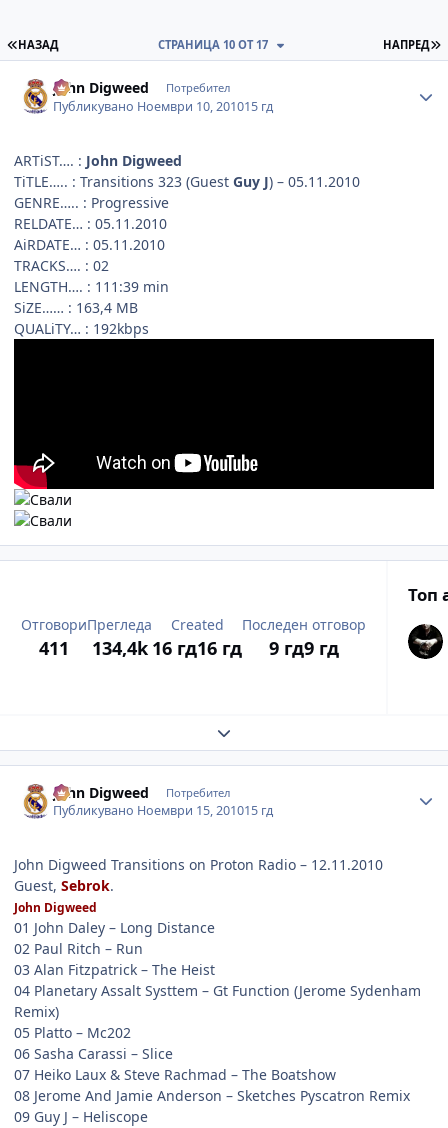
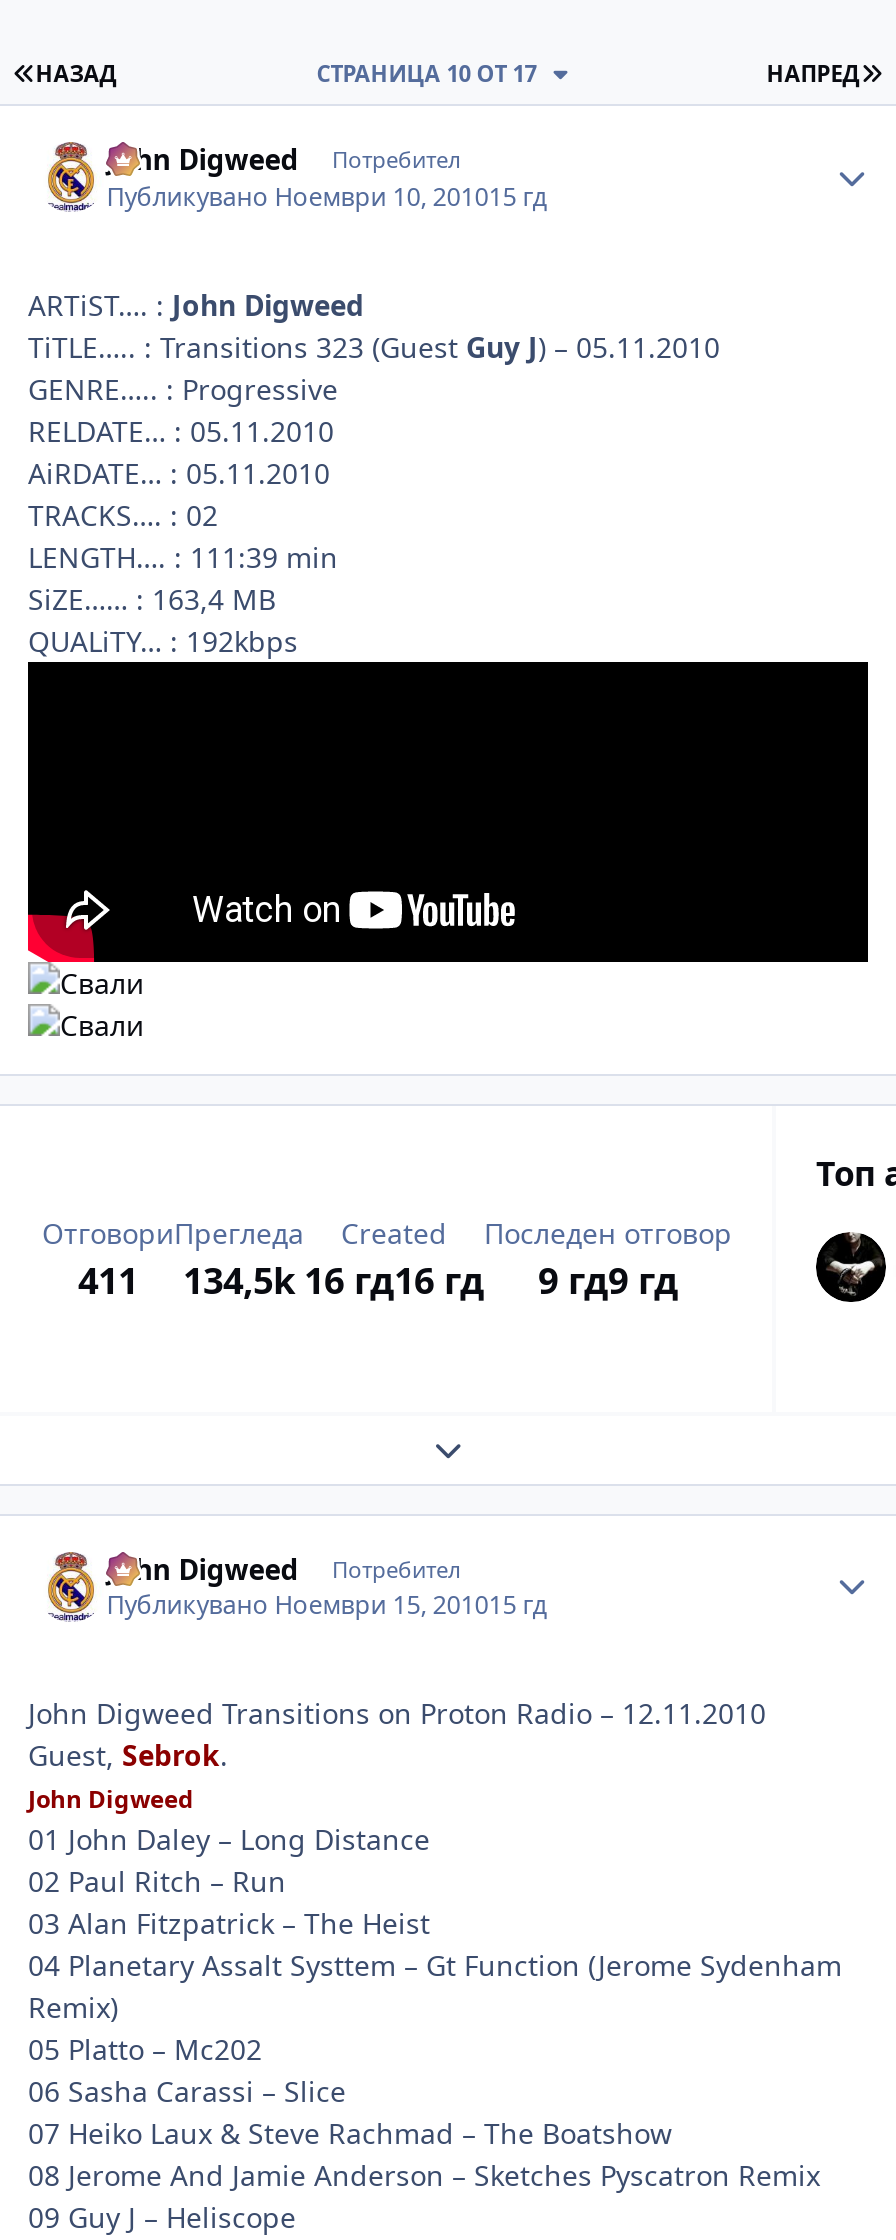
[39,636,339,660] 411 134,4k 16 гд16 гд 9 гд9 гд -> [78,1255,678,1303] 411 134,5k 16 гд16 гд 9 гд9 гд

